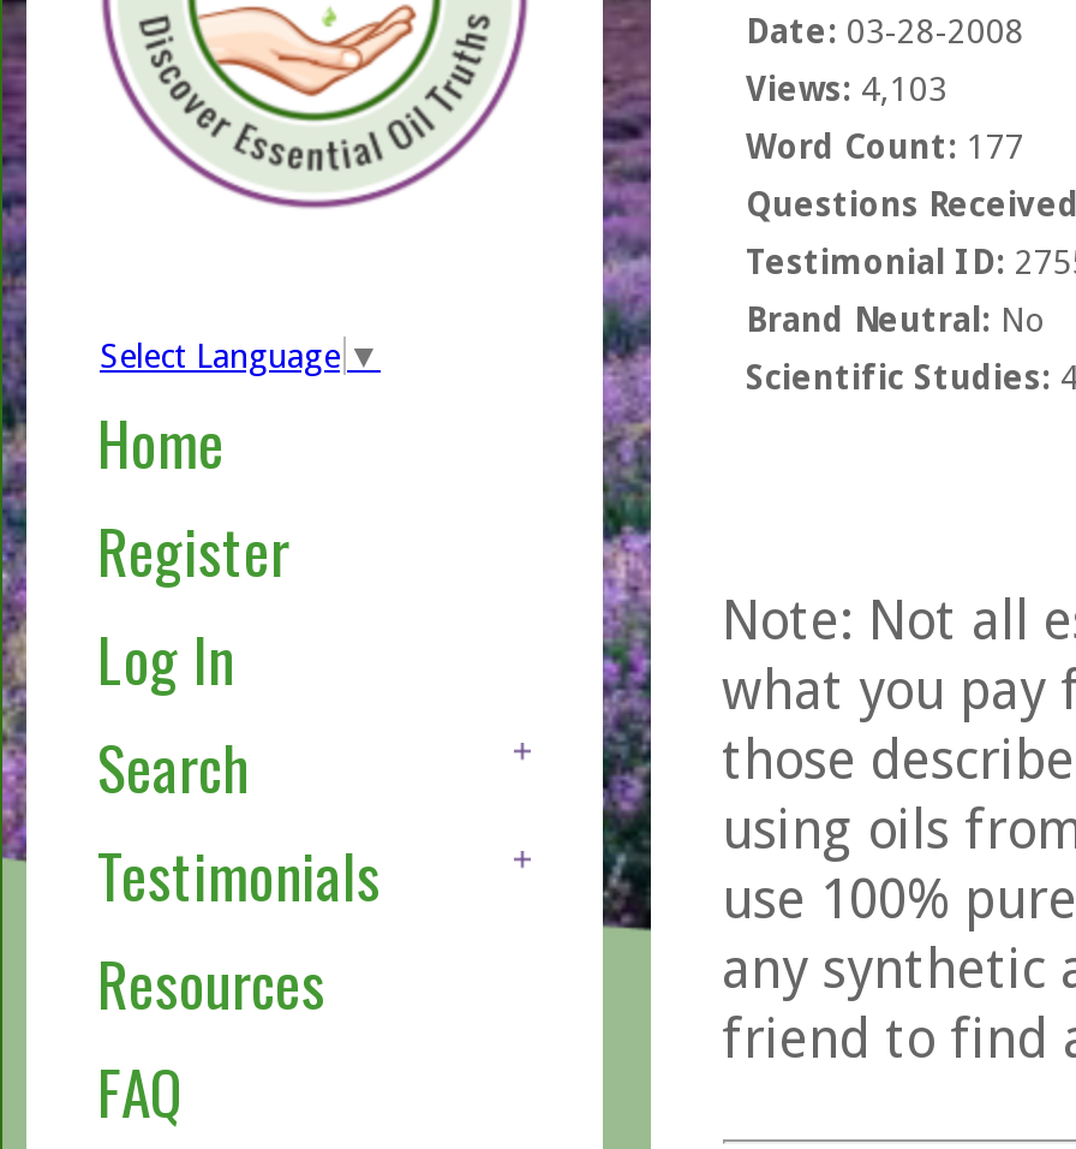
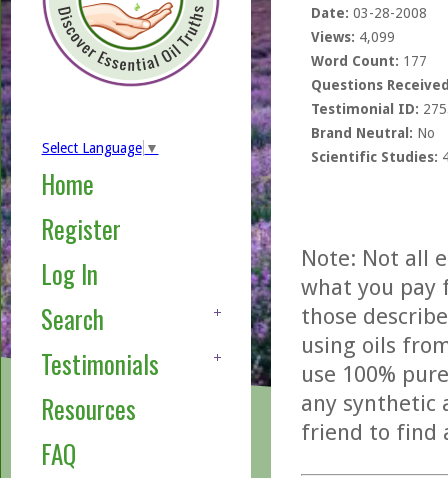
[746,70,948,108] Views: 4,103 -> [310,29,394,45] Views: 4,099

